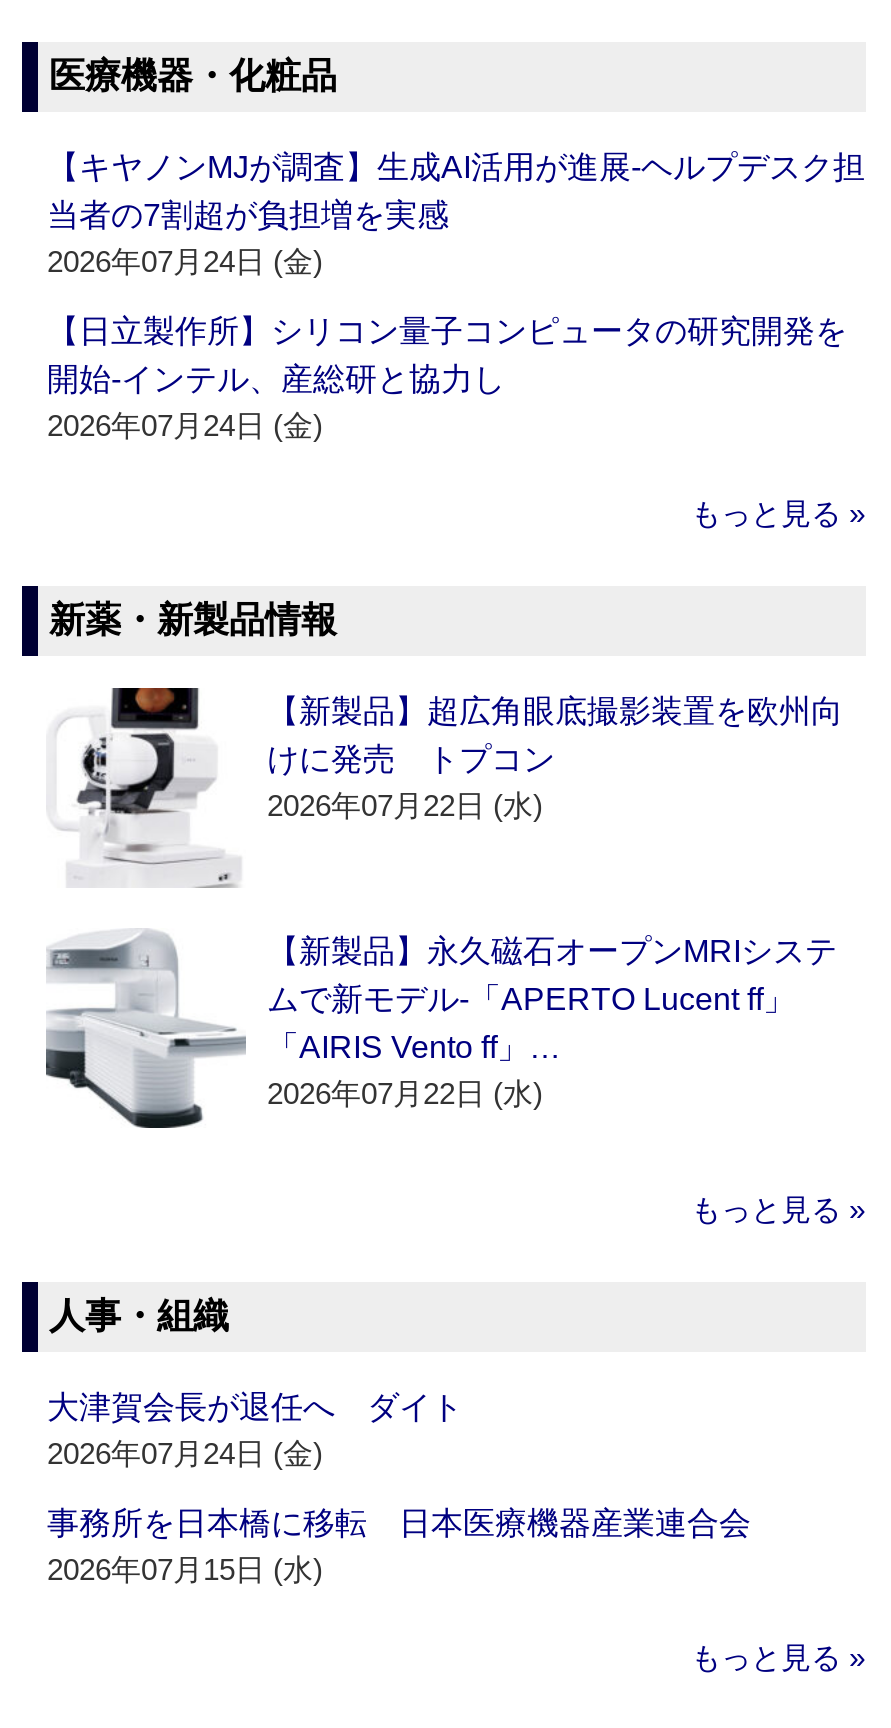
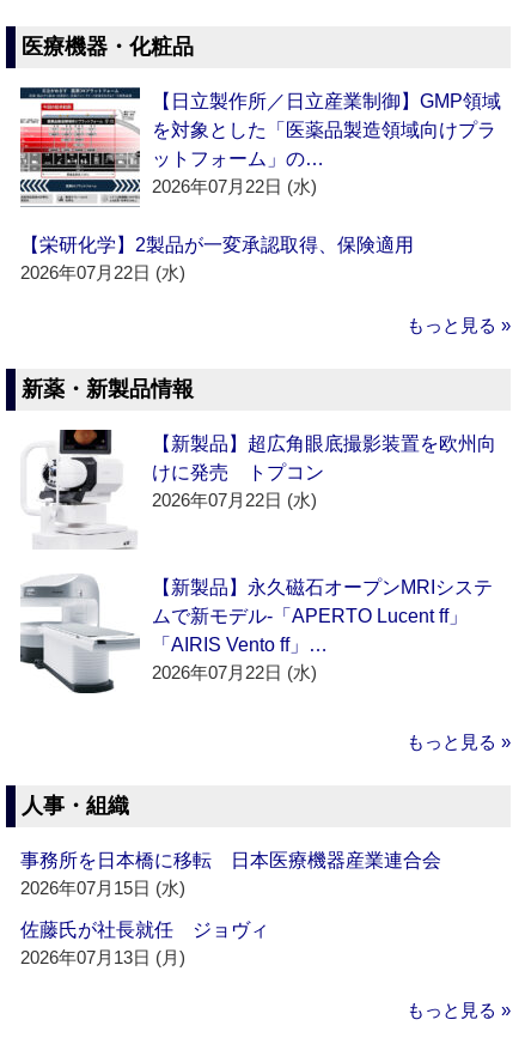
[47,151,865,279] 【キヤノンMJが調査】生成AI活用が進展‐ヘルプデスク担 | 当者の7割超が負担増を実感 | 2026年07月24日 (金) -> [152,91,502,197] 【日立製作所／日立産業制御】GMP領域 | を対象とした「医薬品製造領域向けプラ | ットフォーム」の… | 2026年07月22日 (水)
[47,315,847,443] 【日立製作所】シリコン量子コンピュータの研究開発を | 開始‐インテル、産総研と協力し | 2026年07月24日 (金) -> [21,235,414,283] 【栄研化学】2製品が一変承認取得、保険適用 | 2026年07月22日 (水)
[47,1391,463,1471] 大津賀会長が退任へ ダイト | 2026年07月24日 (金) -> none
moved [47,1507,751,1587] -> [21,851,442,898]: 事務所を日本橋に移転 日本医療機器産業連合会 | 2026年07月15日 (水)
none -> [21,920,270,968] 佐藤氏が社長就任 ジョヴィ | 2026年07月13日 (月)

